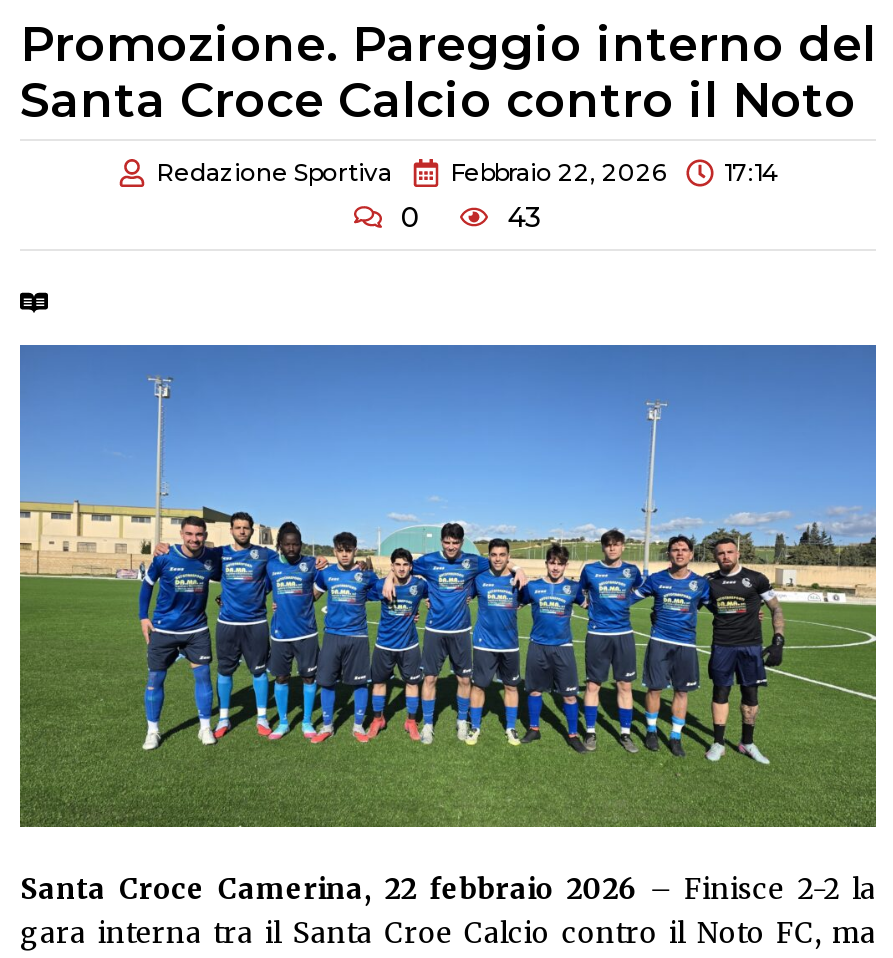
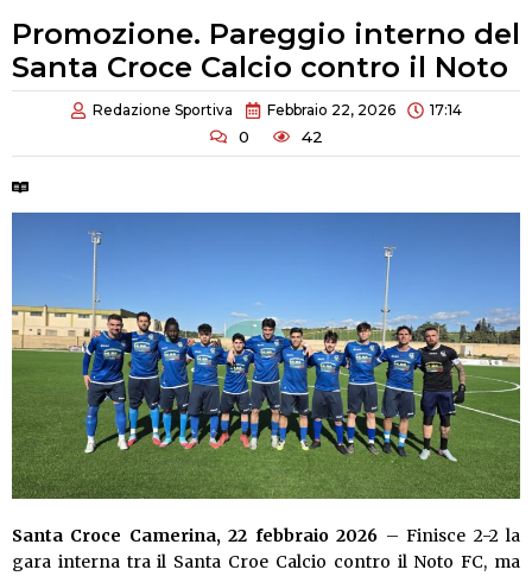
[507,202,543,234] 43 -> [301,127,322,146] 42

